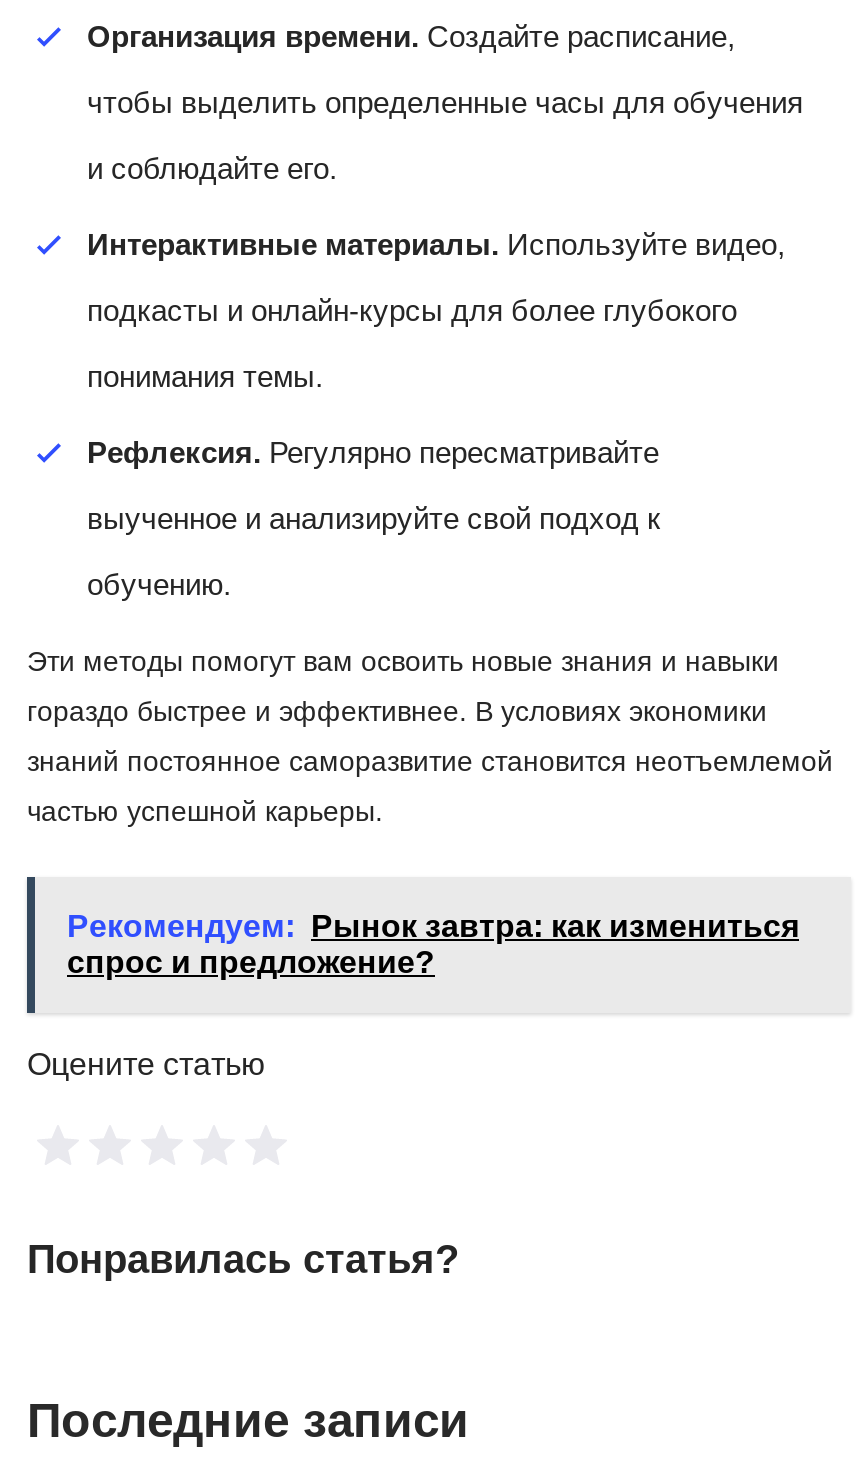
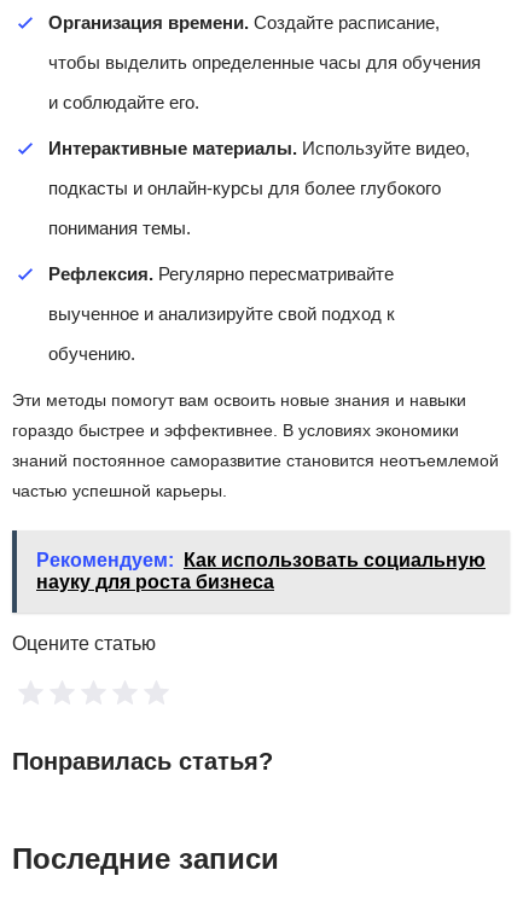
[67,908,799,978] Рекомендуем: Рынок завтра: как измениться | спрос и предложение? -> [36,549,486,592] Рекомендуем: Как использовать социальную | науку для роста бизнеса

